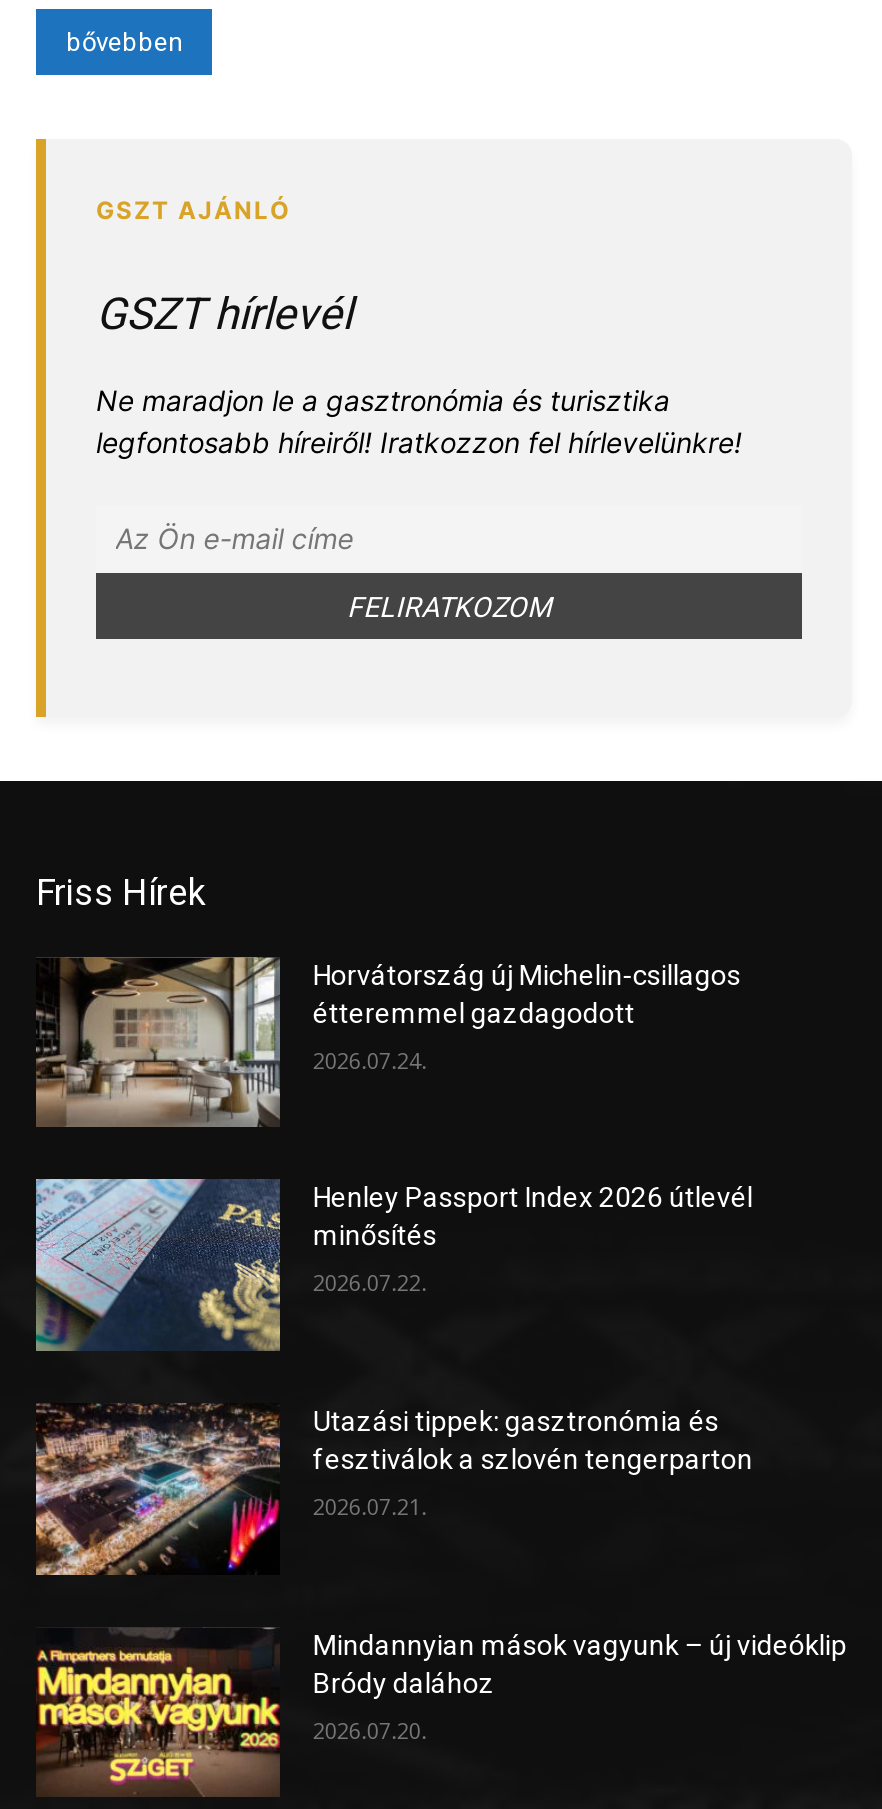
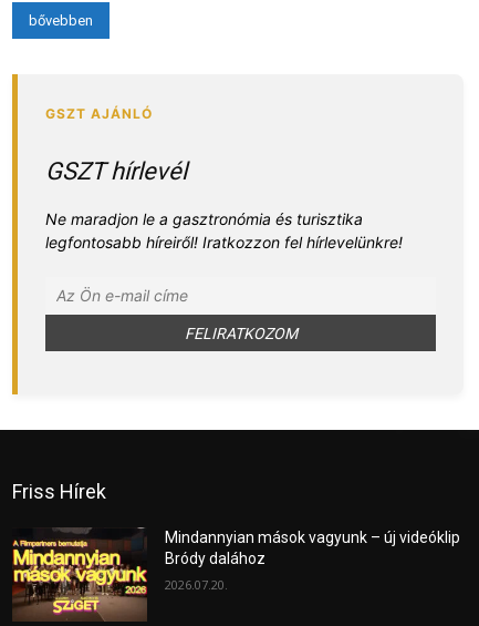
[34,955,741,1127] [image] | Horvátország új Michelin-csillagos | étteremmel gazdagodott | 2026.07.24. -> none
[34,1177,753,1353] [image] | Henley Passport Index 2026 útlevél | minősítés | 2026.07.22. -> none
[34,1401,753,1577] [image] | Utazási tippek: gasztronómia és | fesztiválok a szlovén tengerparton | 2026.07.21. -> none

